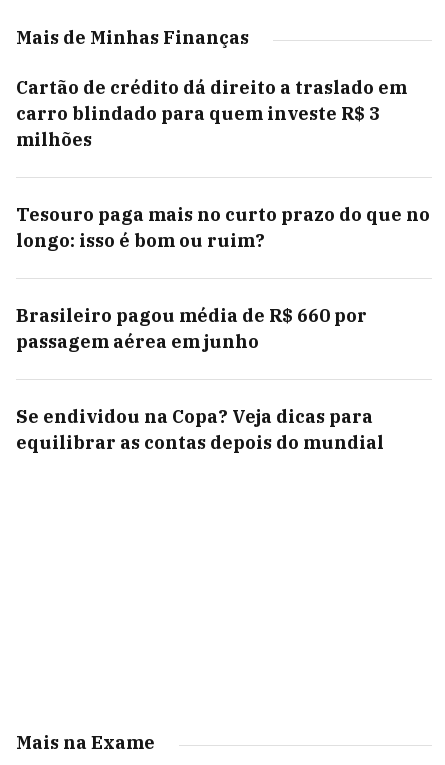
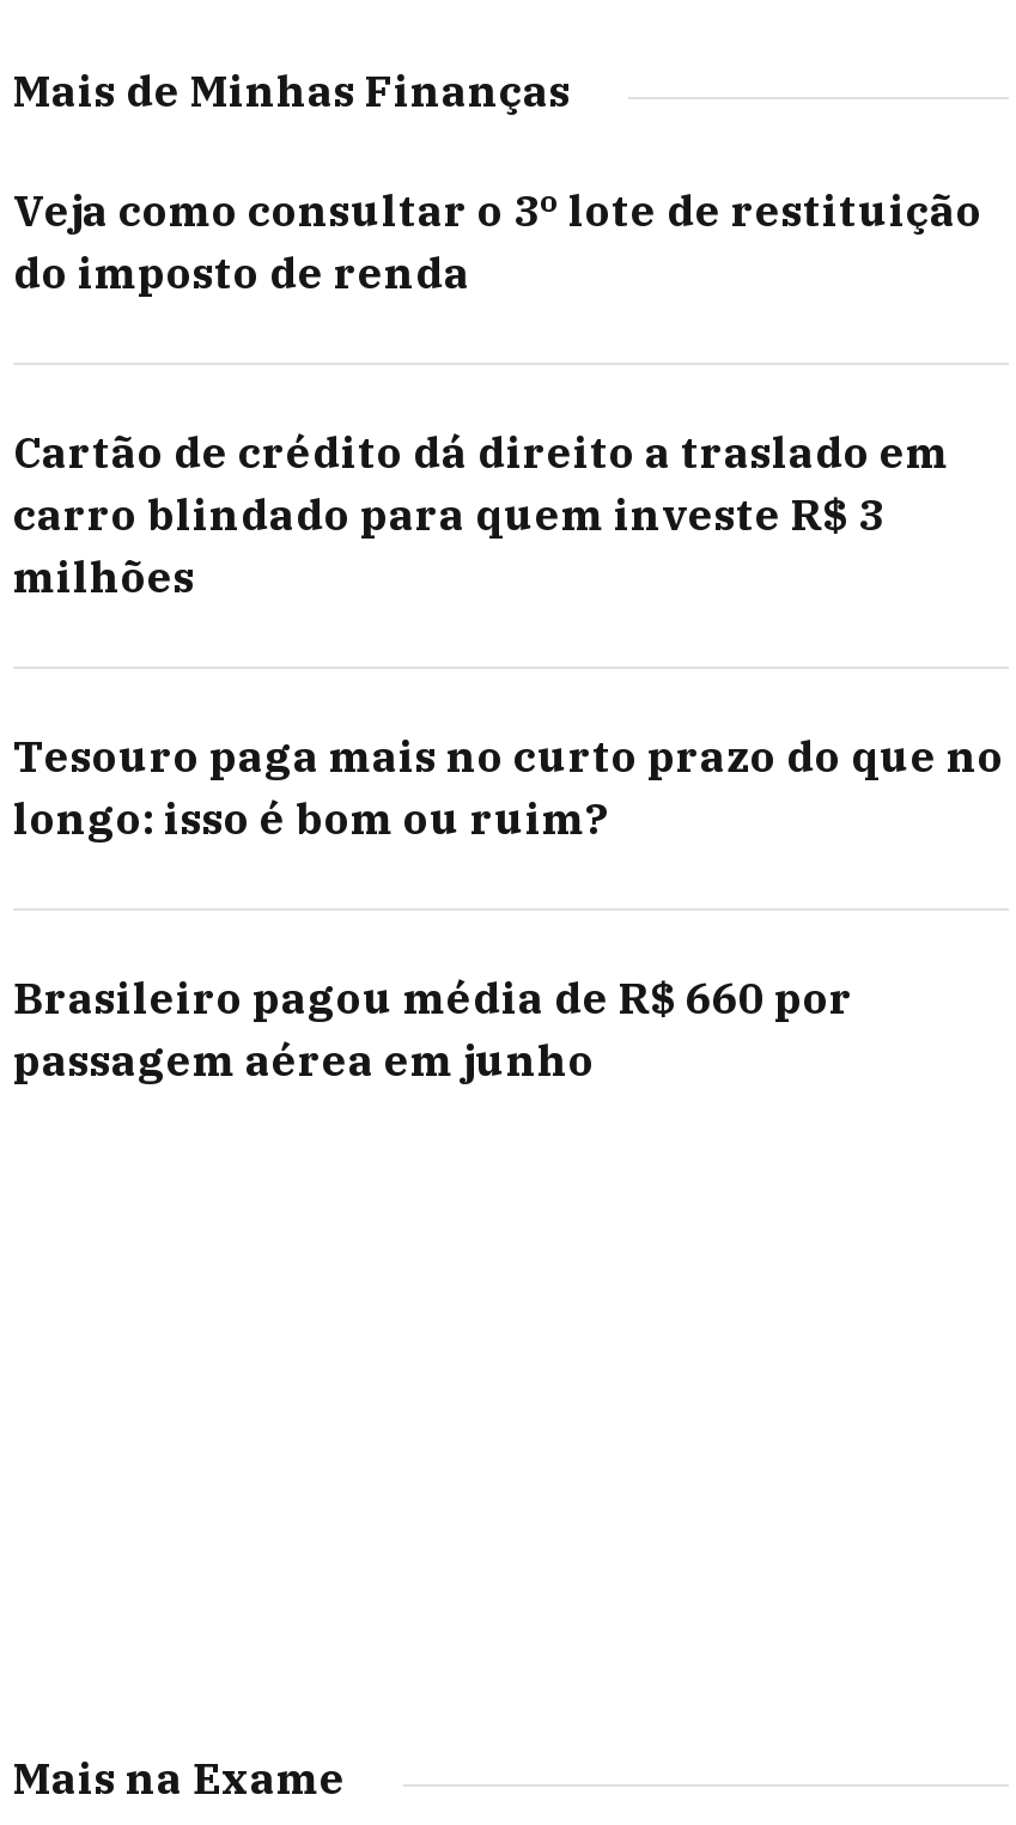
none -> [13,183,982,300] Veja como consultar o 3º lote de restituição | do imposto de renda
moved [16,76,430,353] -> [13,425,1004,1088]: Cartão de crédito dá direito a traslado em | carro blindado para quem investe R$ 3 | milhões | Tesouro paga mais no curto prazo do que no | longo: isso é bom ou ruim? | Brasileiro pagou média de R$ 660 por | passagem aérea em junho
[16,405,384,454] Se endividou na Copa? Veja dicas para | equilibrar as contas depois do mundial -> none

